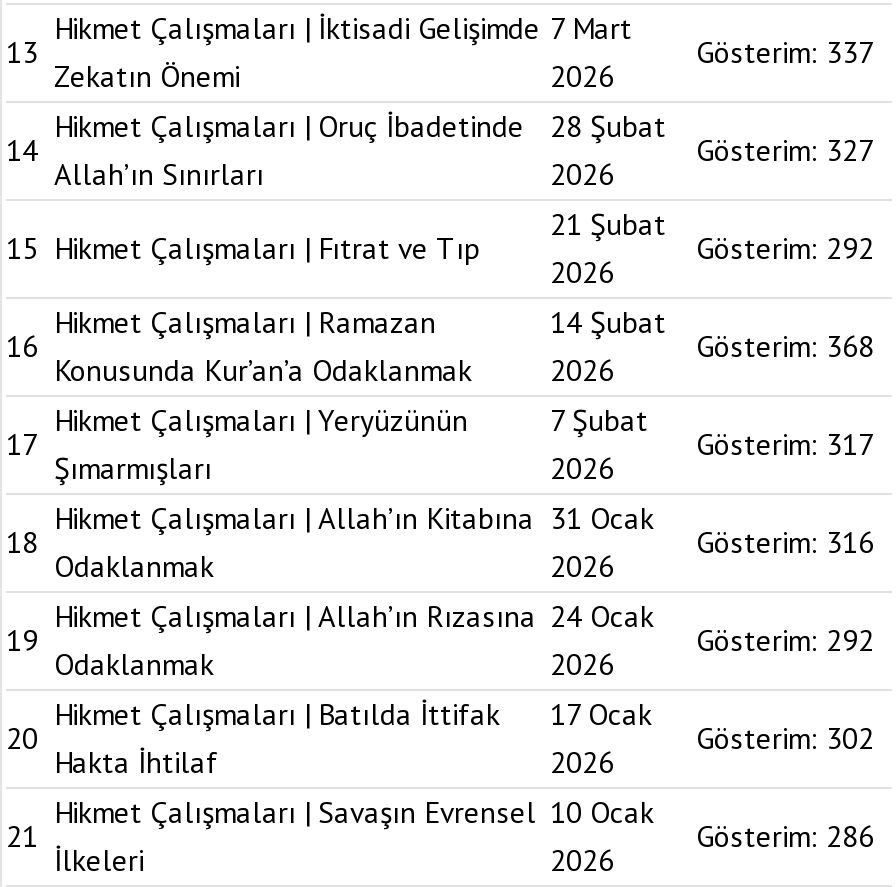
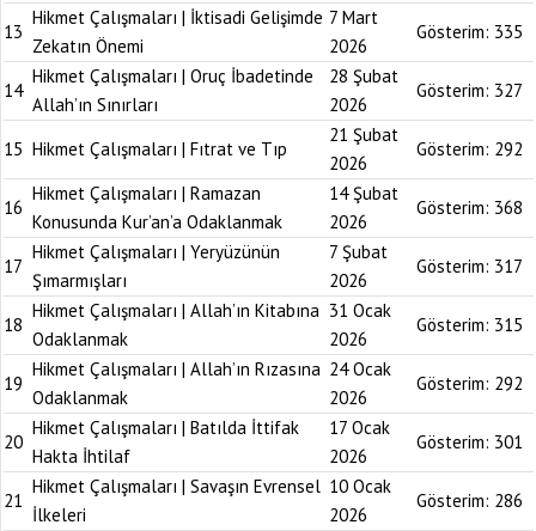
[696,33,874,71] Gösterim: 337 -> [416,20,523,43] Gösterim: 335
[696,523,874,561] Gösterim: 316 -> [416,313,523,336] Gösterim: 315
[696,719,874,757] Gösterim: 302 -> [416,431,523,453] Gösterim: 301

